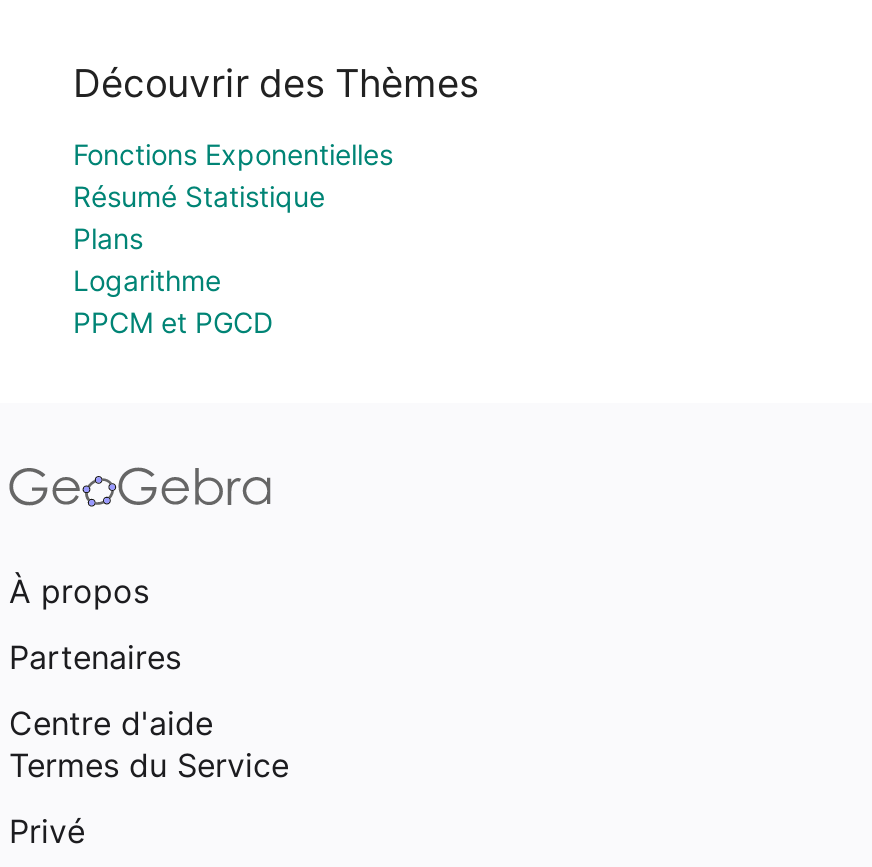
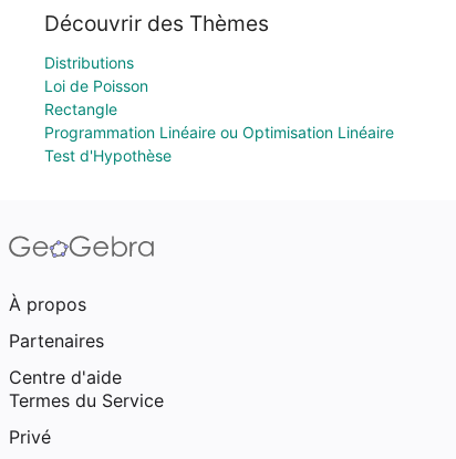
[73,137,393,339] Fonctions Exponentielles | Résumé Statistique | Plans | Logarithme | PPCM et PGCD -> [44,53,394,165] Distributions | Loi de Poisson | Rectangle | Programmation Linéaire ou Optimisation Linéaire | Test d'Hypothèse

